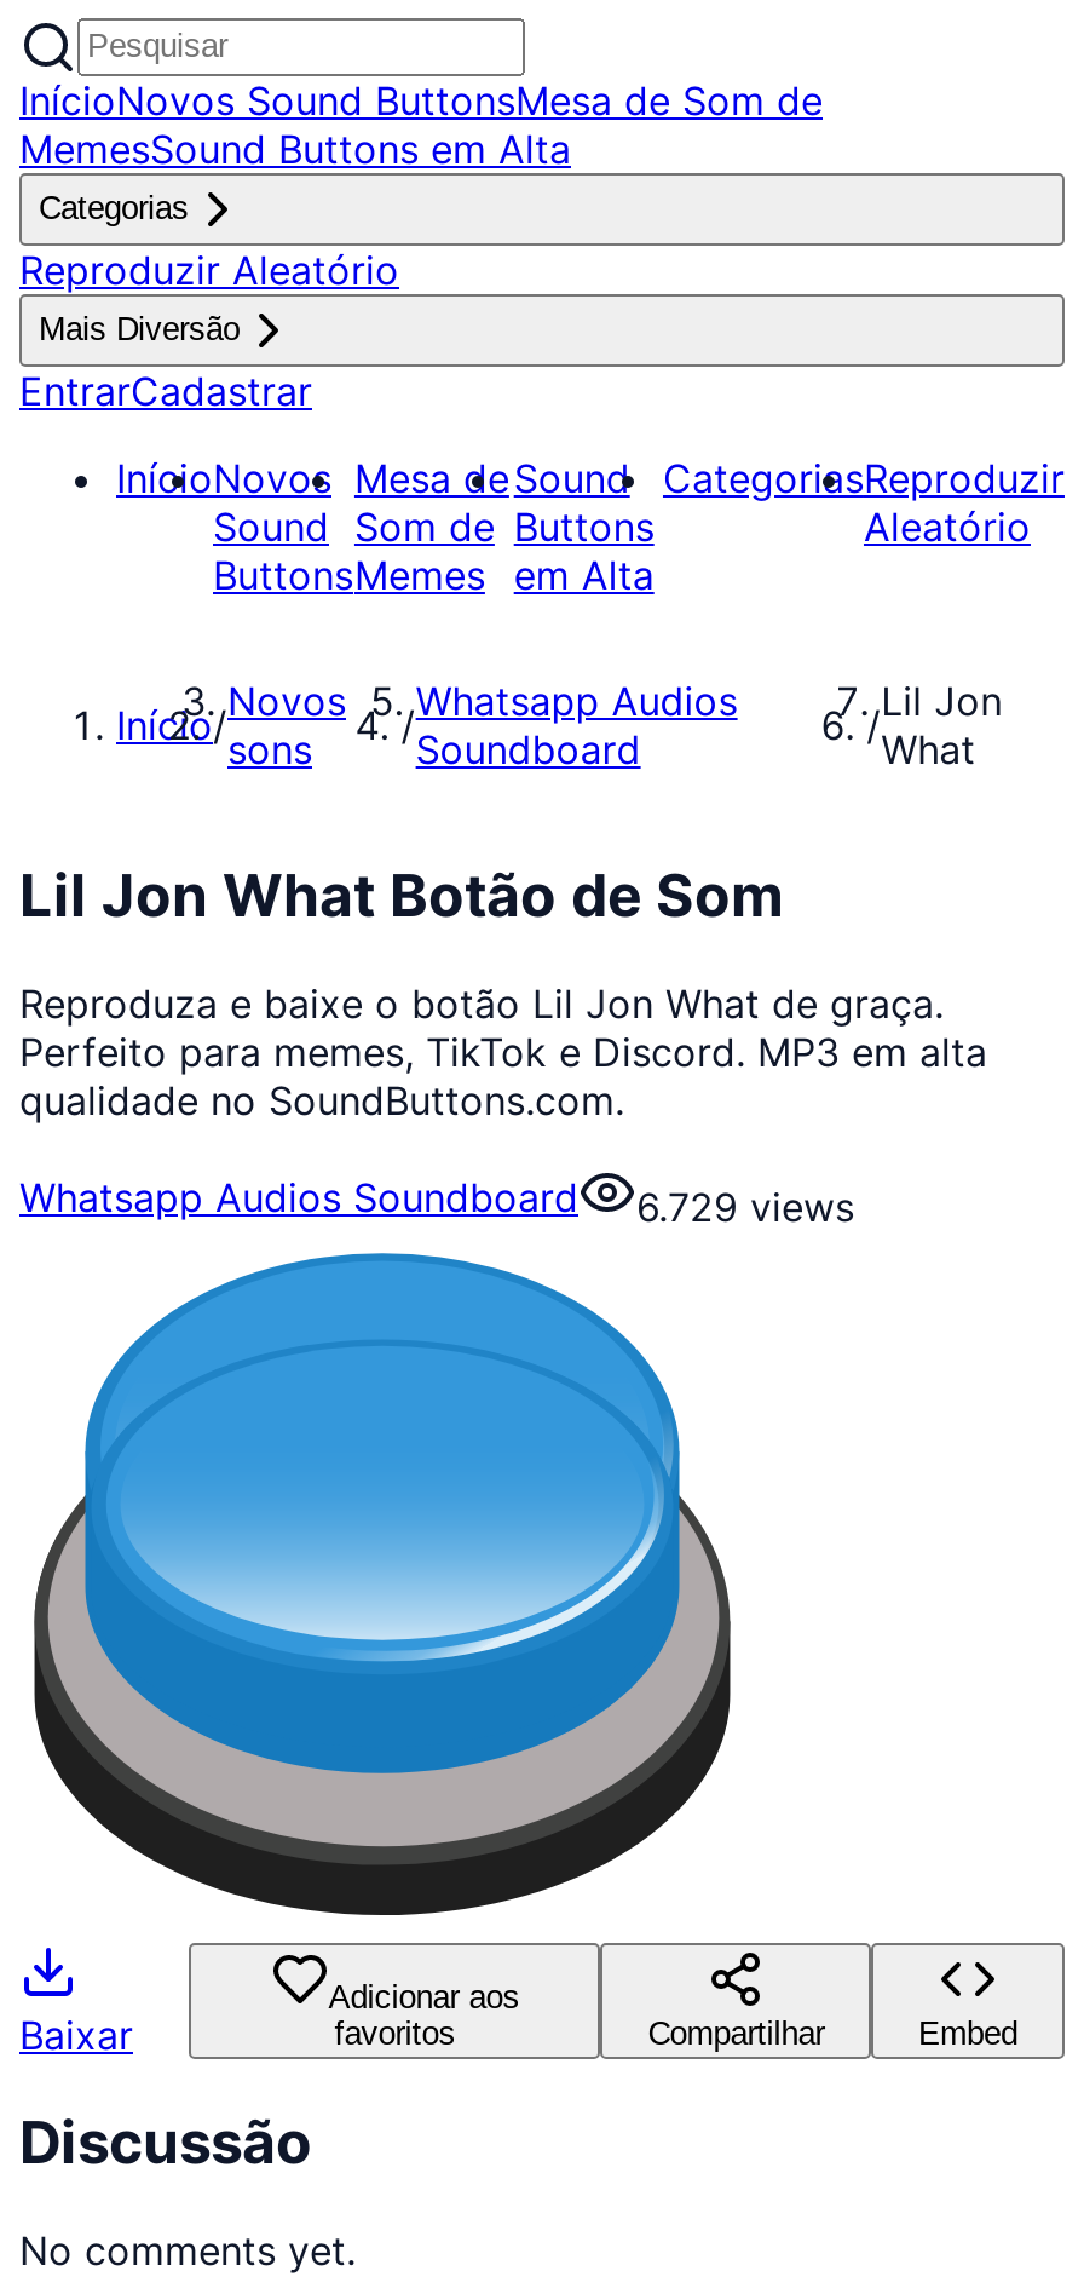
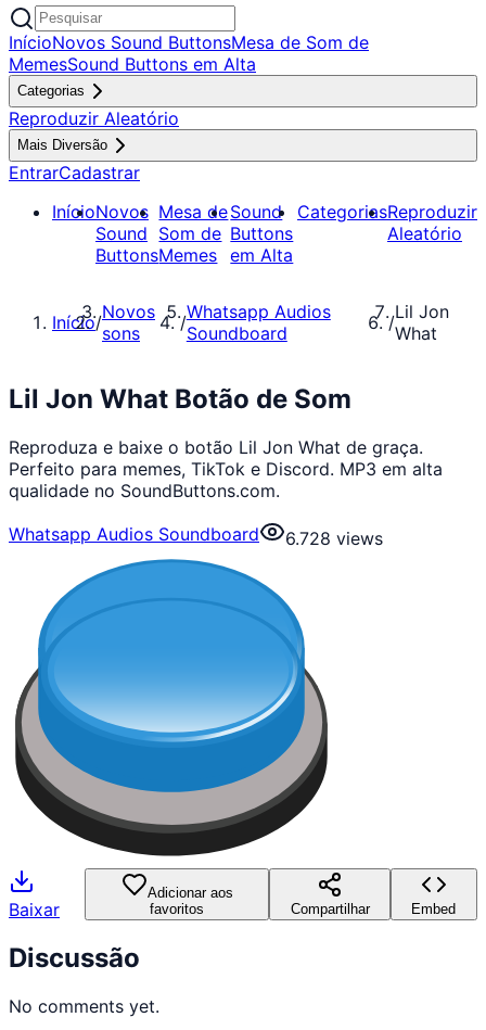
[19,1172,854,1230] Whatsapp Audios Soundboard 6.729 views -> [9,523,383,549] Whatsapp Audios Soundboard 6.728 views

